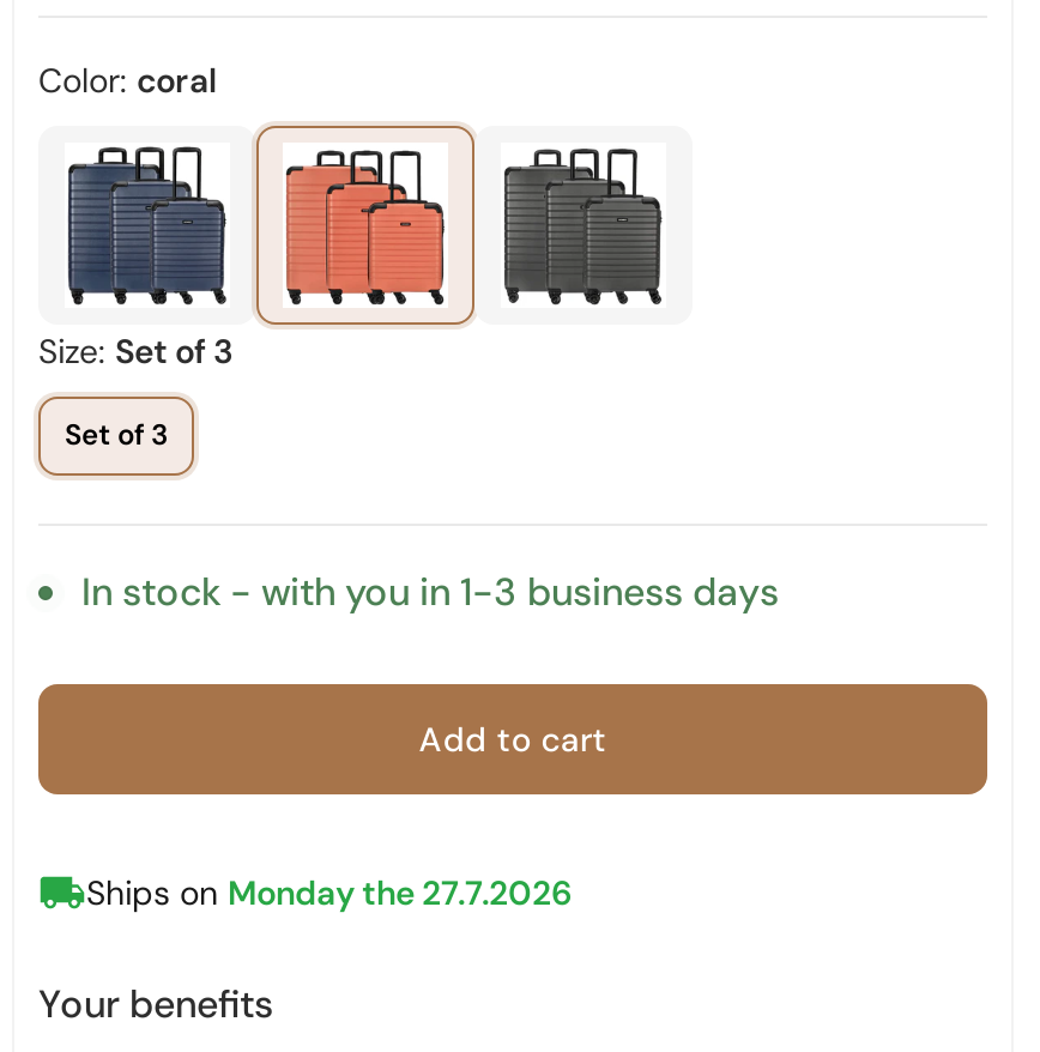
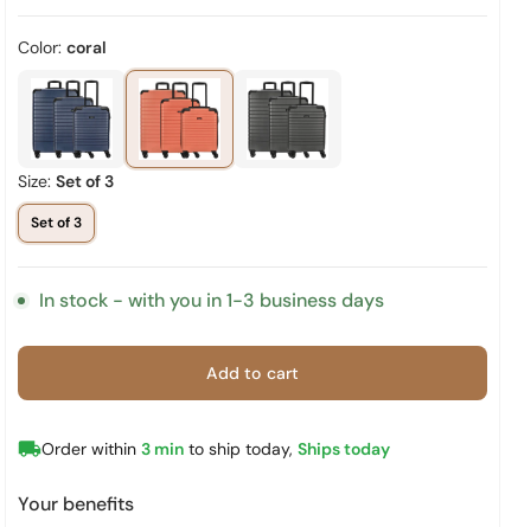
[86,871,573,914] Ships on Monday the 27.7.2026 -> [41,438,390,459] Order within 3 min to ship today, Ships today

